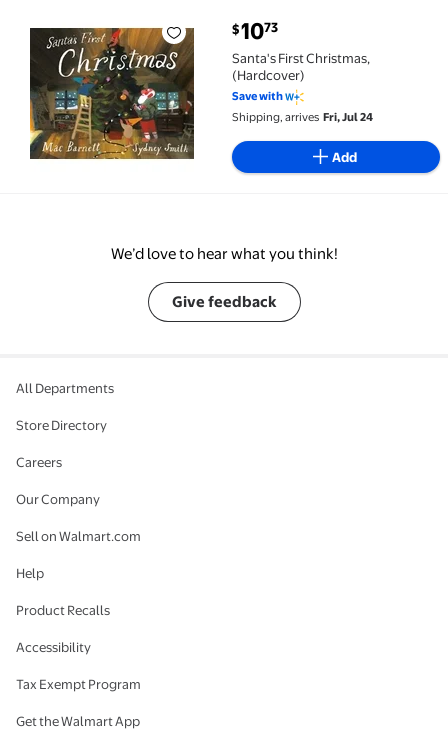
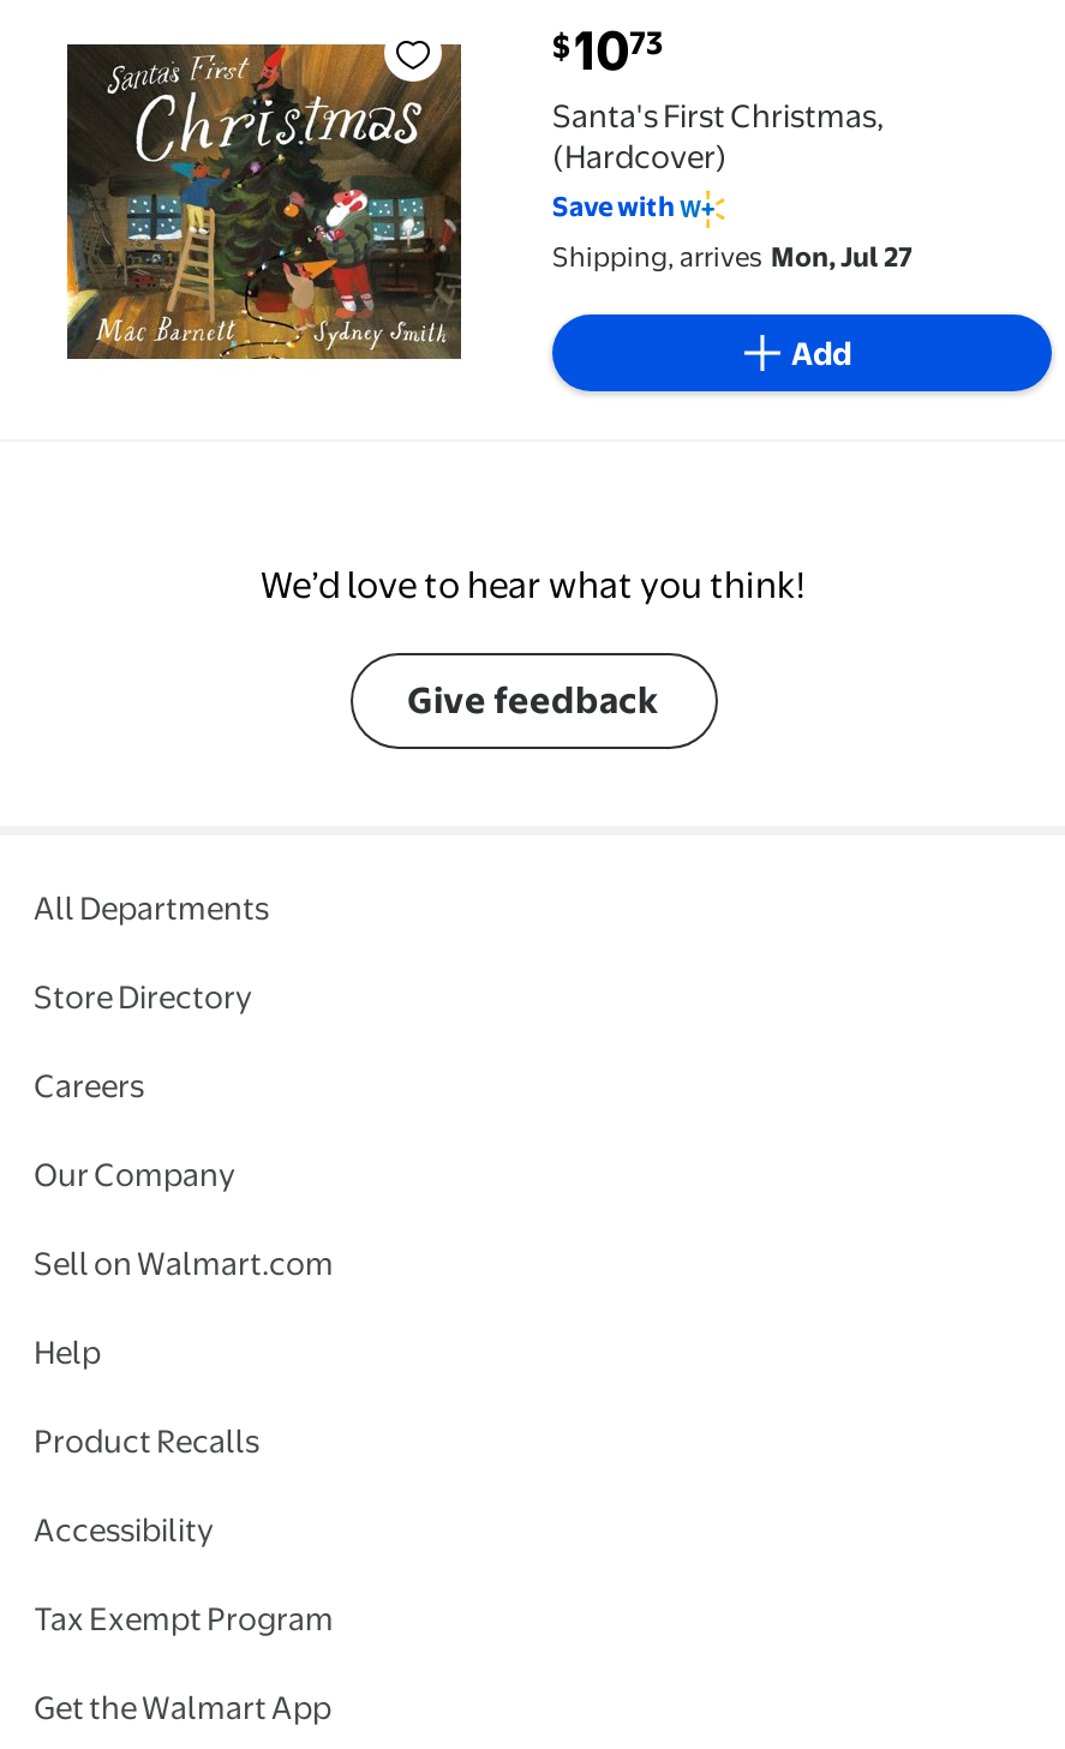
[232,110,373,124] Shipping, arrives Fri, Jul 24 -> [552,241,913,274] Shipping, arrives Mon, Jul 27

